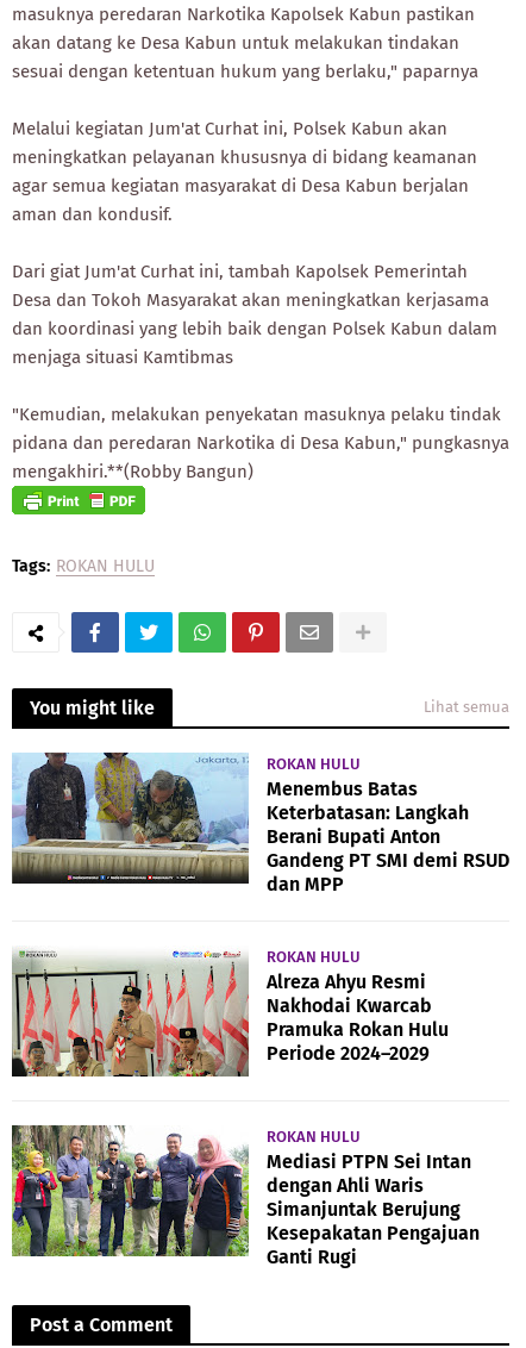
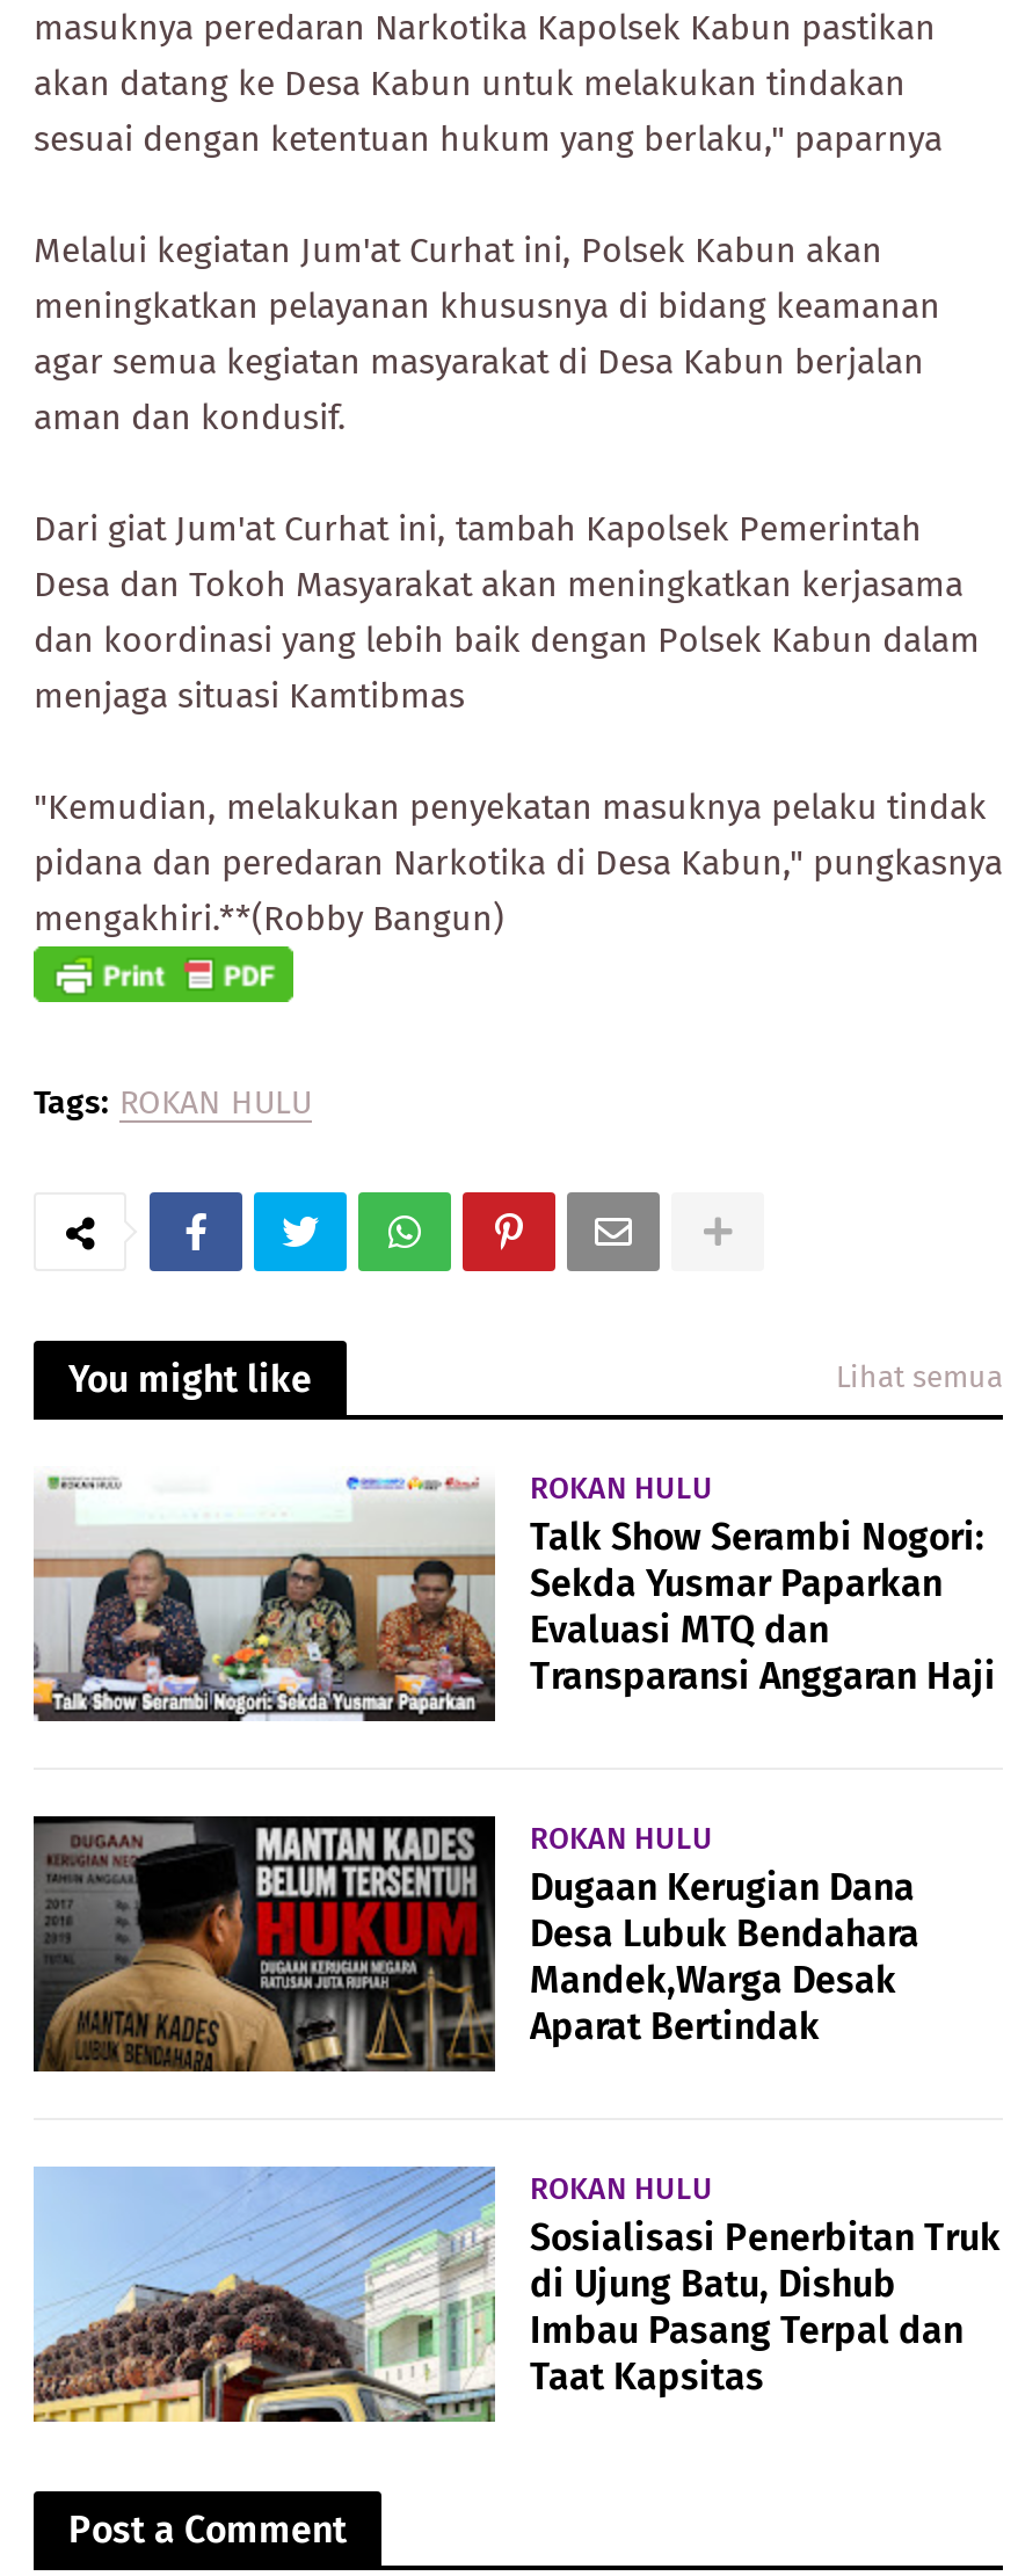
[12,751,509,896] [image] | Menembus Batas | Keterbatasan: Langkah | Berani Bupati Anton | Gandeng PT SMI demi RSUD | dan MPP -> [31,1466,996,1721] [image] | Talk Show Serambi Nogori: | Sekda Yusmar Paparkan | Evaluasi MTQ dan | Transparansi Anggaran Haji
[12,946,449,1078] [image] | Alreza Ahyu Resmi | Nakhodai Kwarcab | Pramuka Rokan Hulu | Periode 2024–2029 -> [31,1814,919,2074] [image] | Dugaan Kerugian Dana | Desa Lubuk Bendahara | Mandek,Warga Desak | Aparat Bertindak
[11,1124,480,1269] [image] | Mediasi PTPN Sei Intan | dengan Ahli Waris | Simanjuntak Berujung | Kesepakatan Pengajuan | Ganti Rugi -> [31,2164,1001,2424] [image] | Sosialisasi Penerbitan Truk | di Ujung Batu, Dishub | Imbau Pasang Terpal dan | Taat Kapsitas

